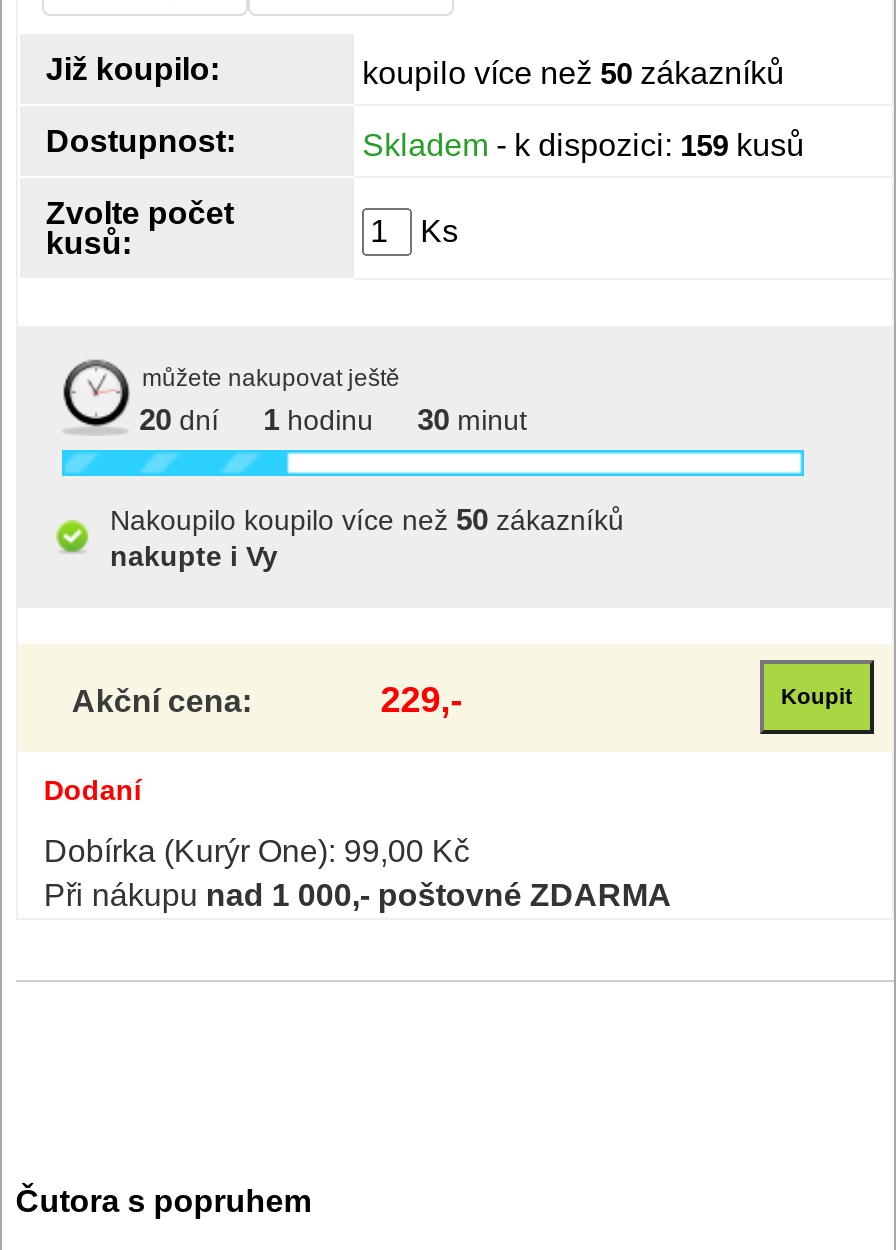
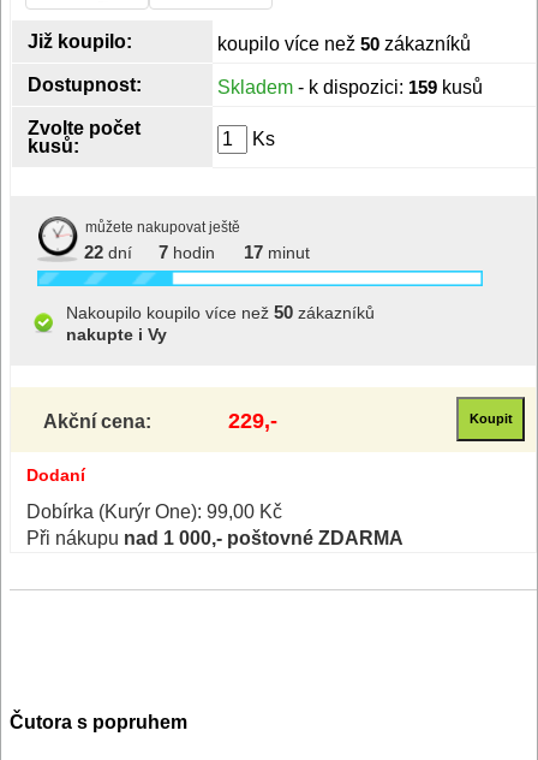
[139,402,527,436] 20 dní | 1 hodinu | 30 minut -> [84,242,309,262] 22 dní | 7 hodin | 17 minut

